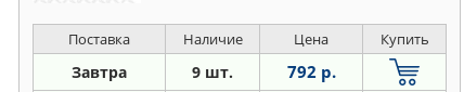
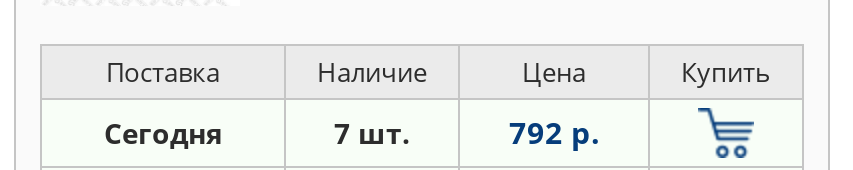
[72,62,233,82] Завтра | 9 шт. -> [104,114,410,152] Сегодня | 7 шт.

